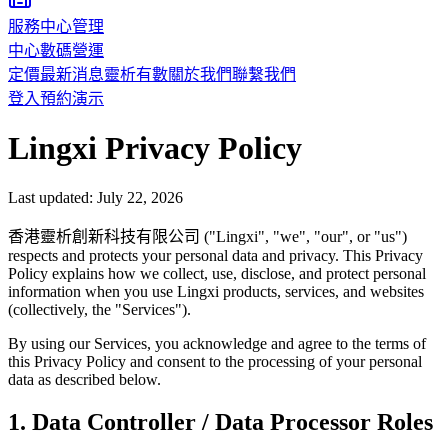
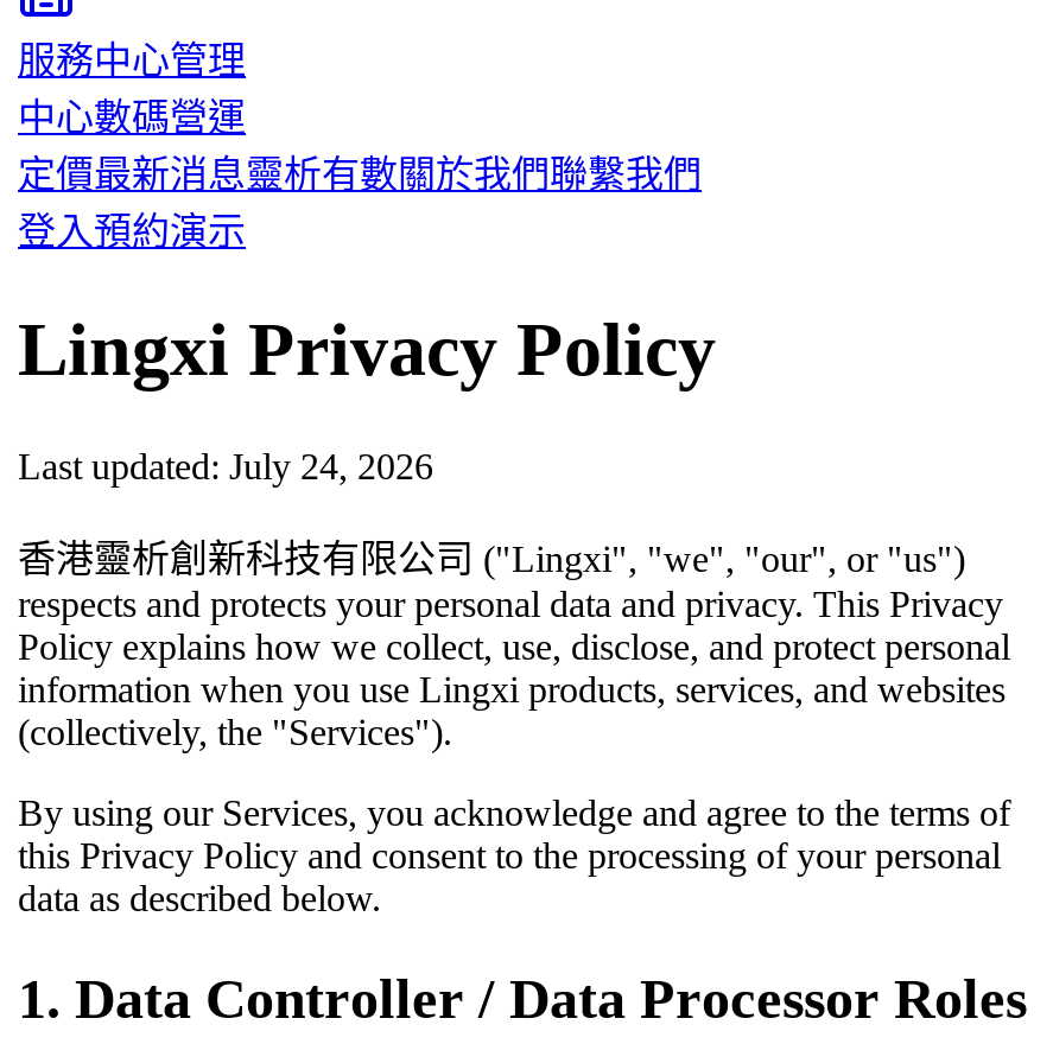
[8,189,183,206] Last updated: July 22, 2026 -> [18,446,433,486] Last updated: July 24, 2026

